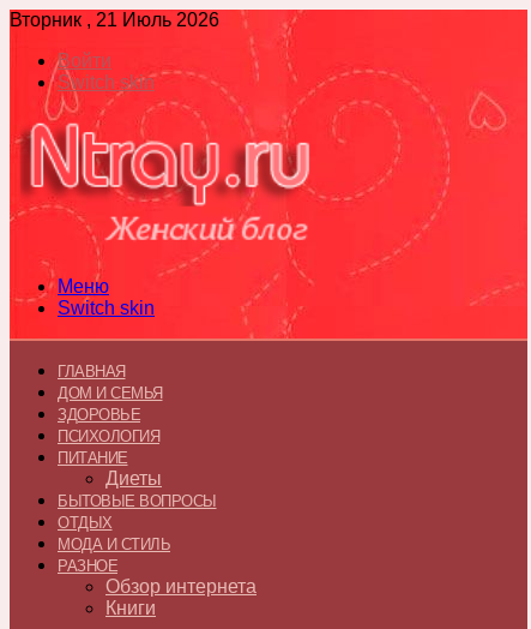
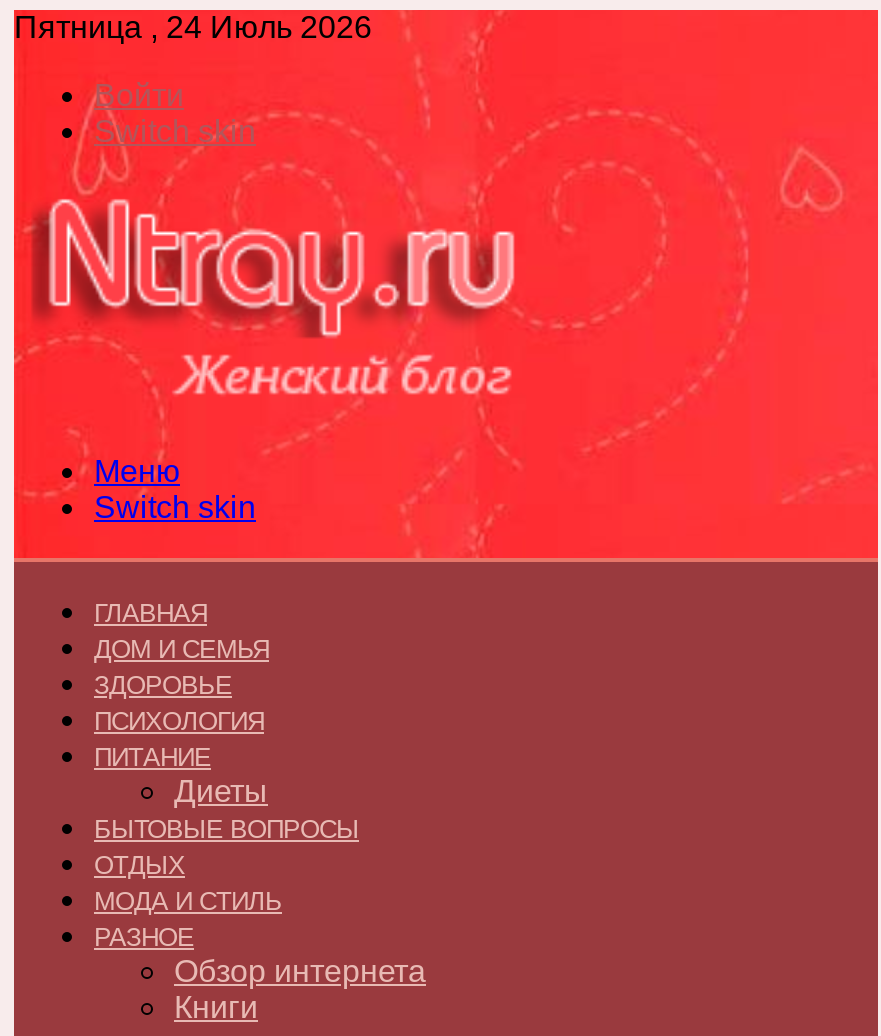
[10,10,219,30] Вторник , 21 Июль 2026 -> [14,10,372,44] Пятница , 24 Июль 2026

